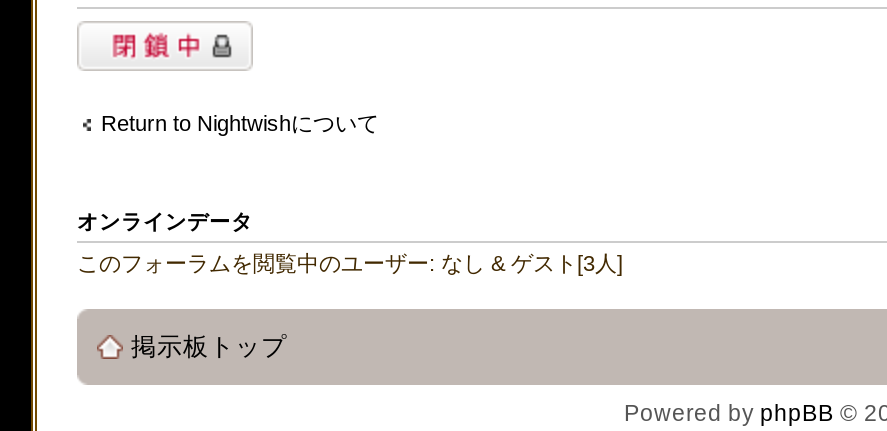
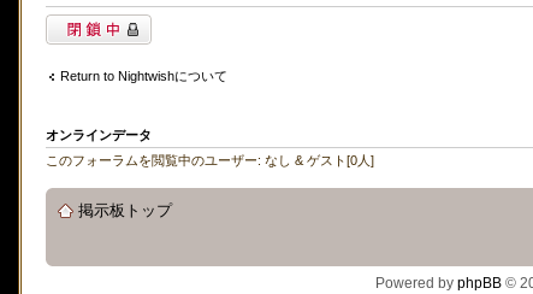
[77,250,623,274] このフォーラムを閲覧中のユーザー: なし & ゲスト[3人] -> [46,152,374,167] このフォーラムを閲覧中のユーザー: なし & ゲスト[0人]

